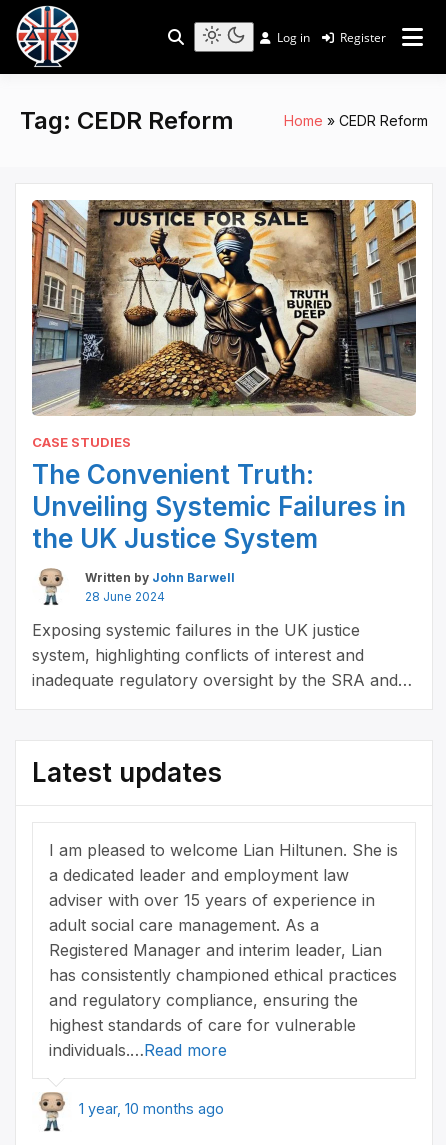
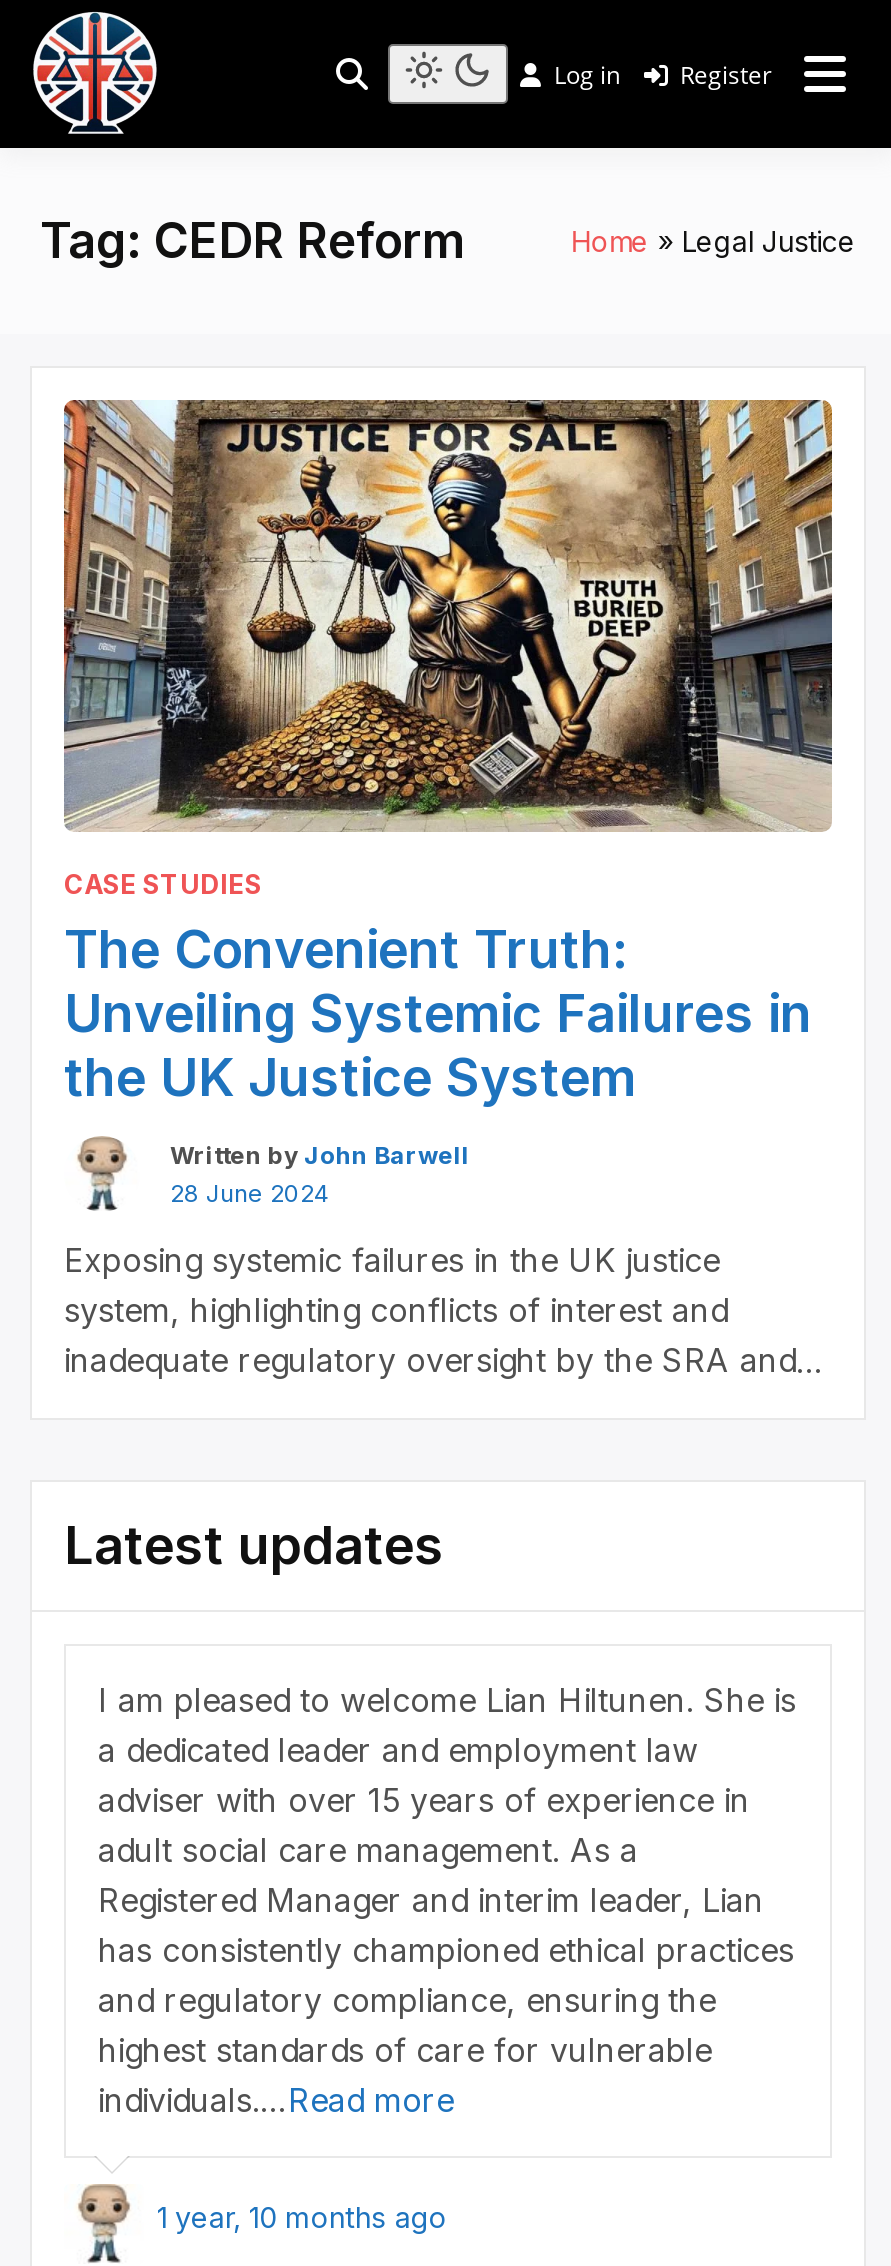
[339,111,428,128] CEDR Reform -> [682,223,856,257] Legal Justice

